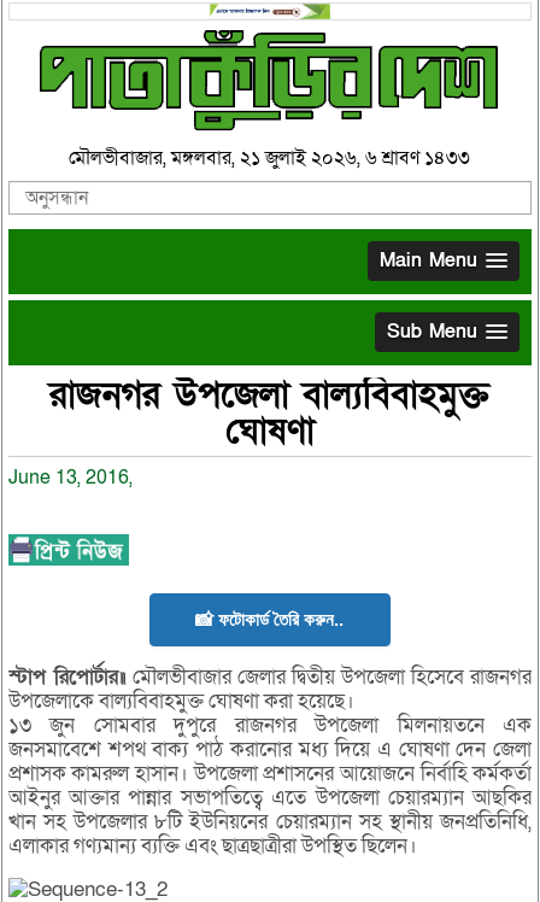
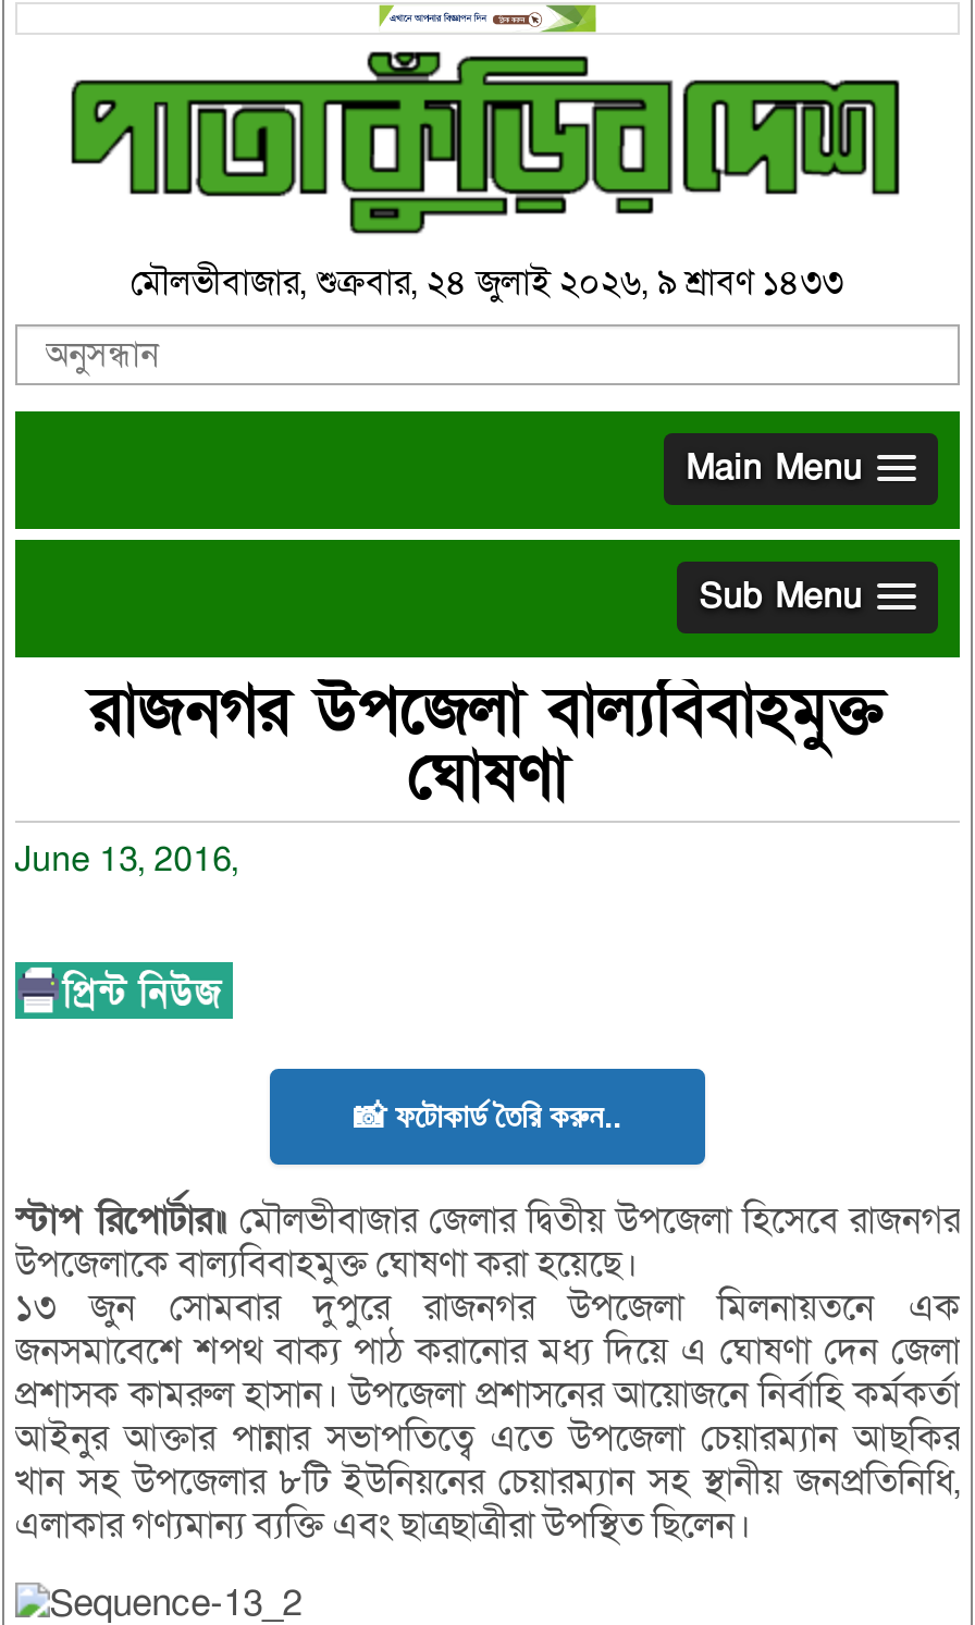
[69,144,471,171] মৌলভীবাজার, মঙ্গলবার, ২১ জুলাই ২০২৬, ৬ শ্রাবণ ১৪৩৩ -> [131,258,844,306] মৌলভীবাজার, শুক্রবার, ২৪ জুলাই ২০২৬, ৯ শ্রাবণ ১৪৩৩

